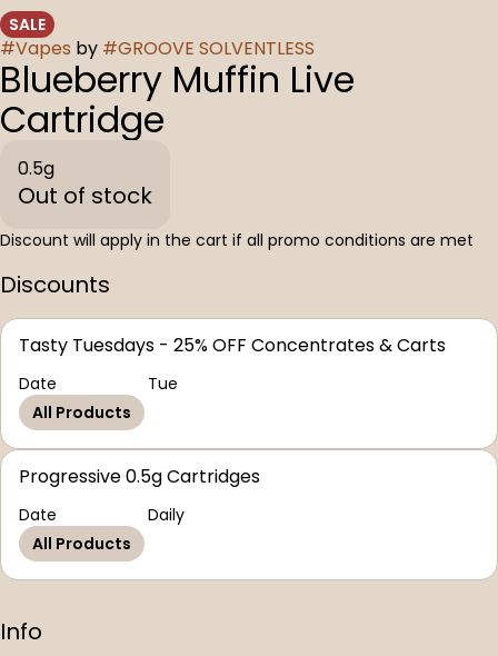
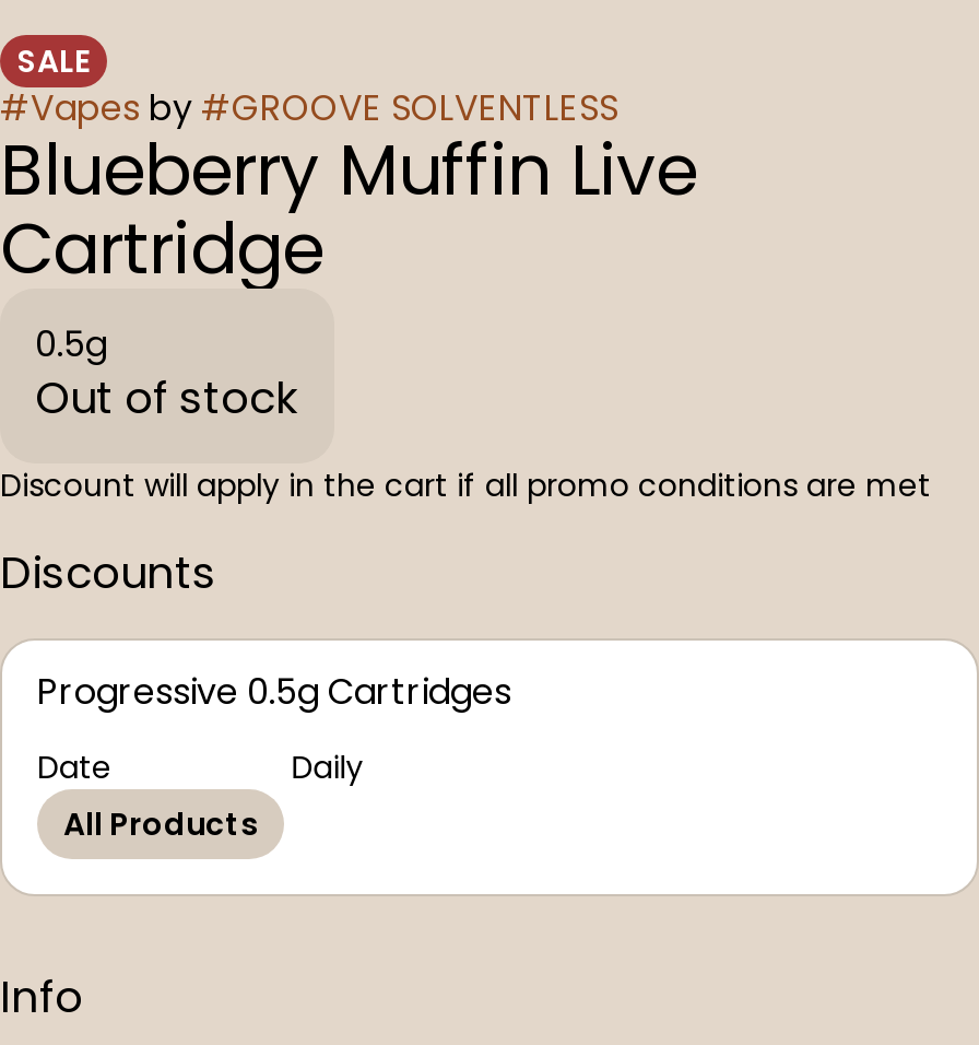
[19,332,446,424] Tasty Tuesdays - 25% OFF Concentrates & Carts | Date | Tue | All Products -> none

